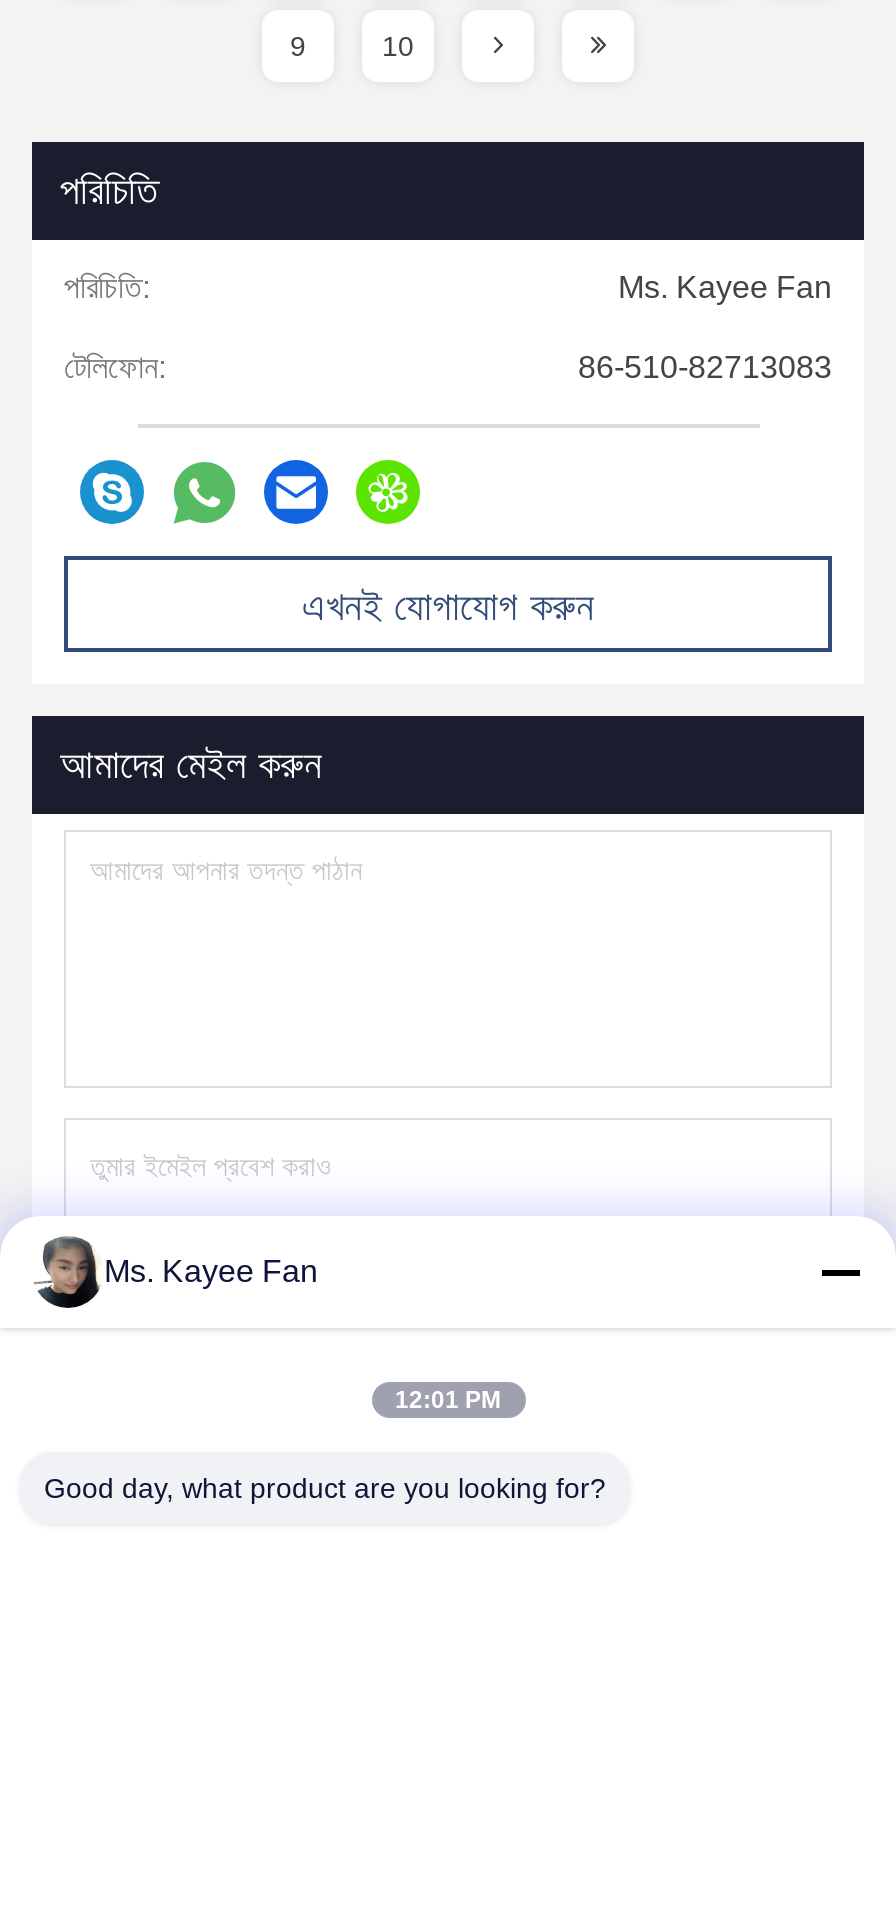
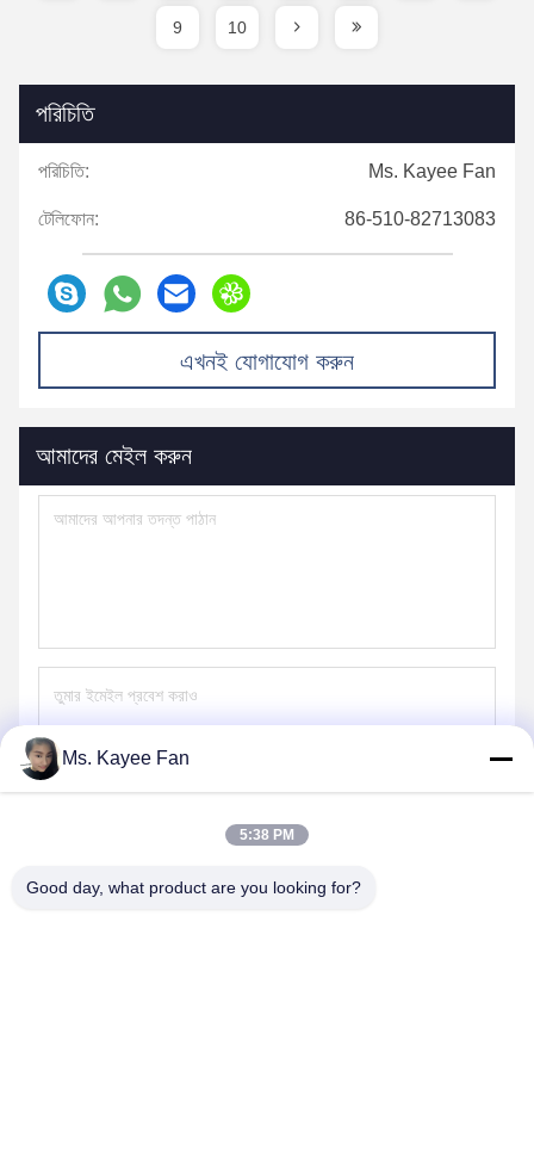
[395,1386,501,1414] 12:01 PM -> [240,827,294,843] 5:38 PM

